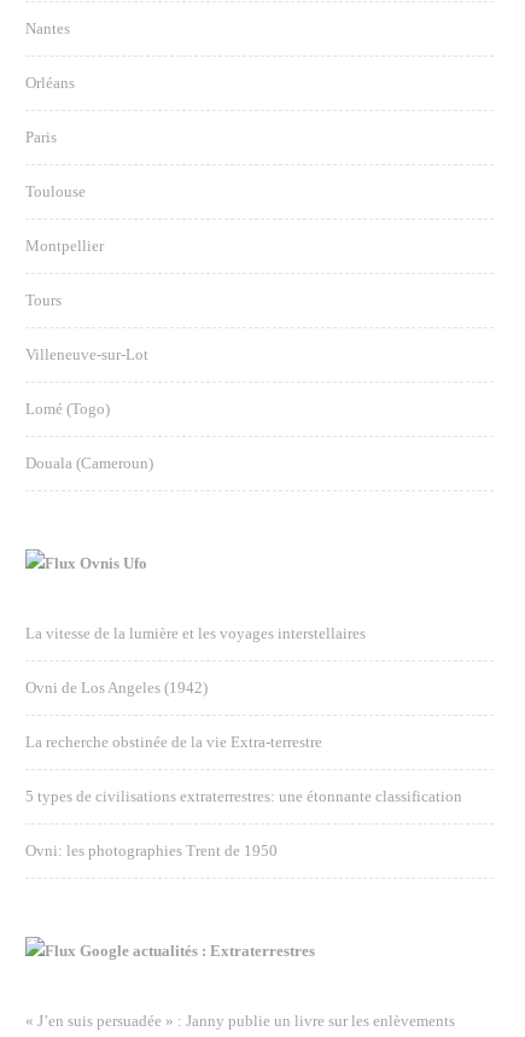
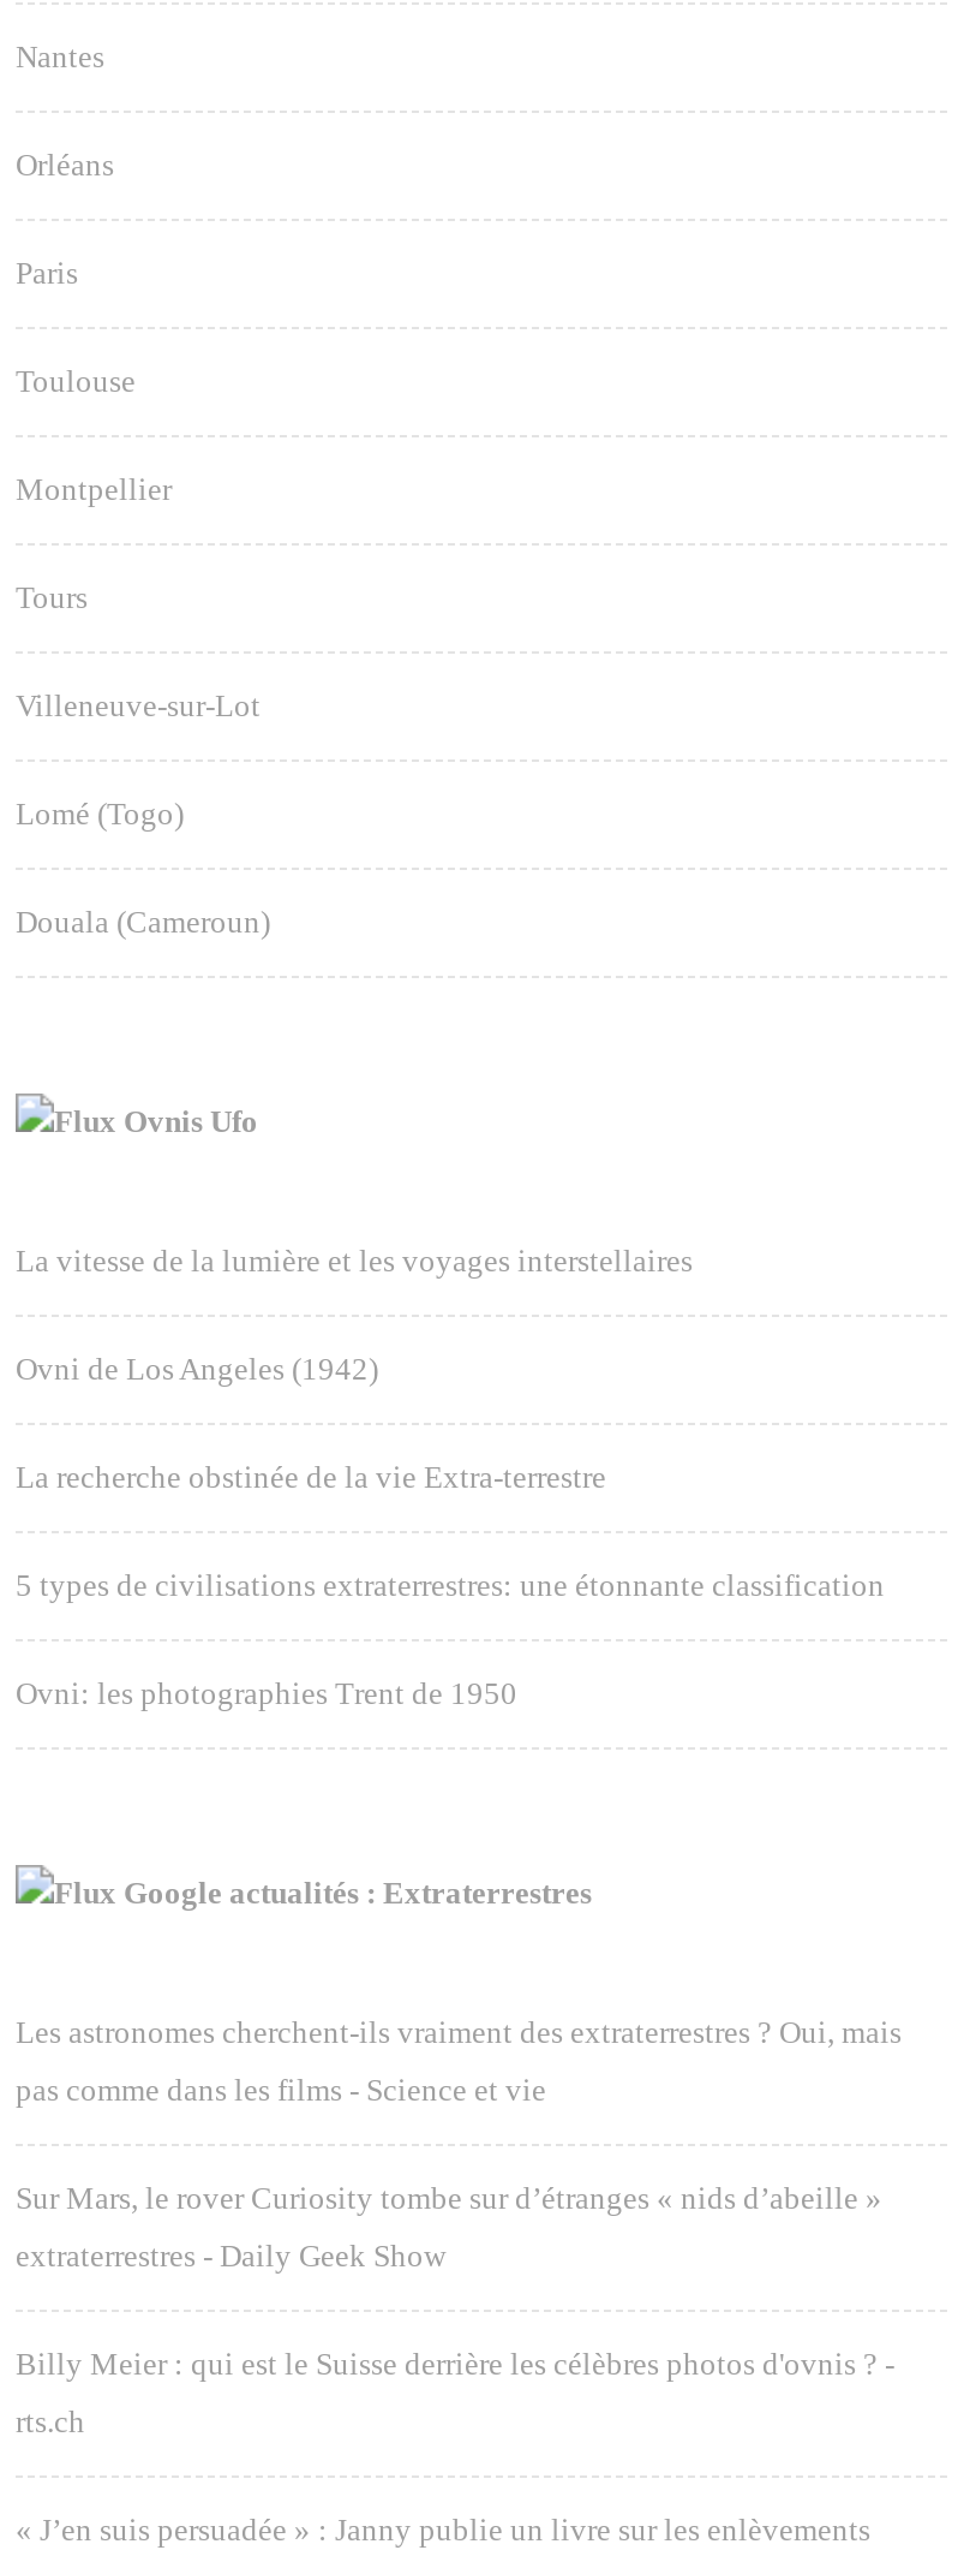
none -> [16,2014,902,2439] Les astronomes cherchent‑ils vraiment des extraterrestres ? Oui, mais | pas comme dans les films - Science et vie | Sur Mars, le rover Curiosity tombe sur d’étranges « nids d’abeille » | extraterrestres - Daily Geek Show | Billy Meier : qui est le Suisse derrière les célèbres photos d'ovnis ? - | rts.ch

